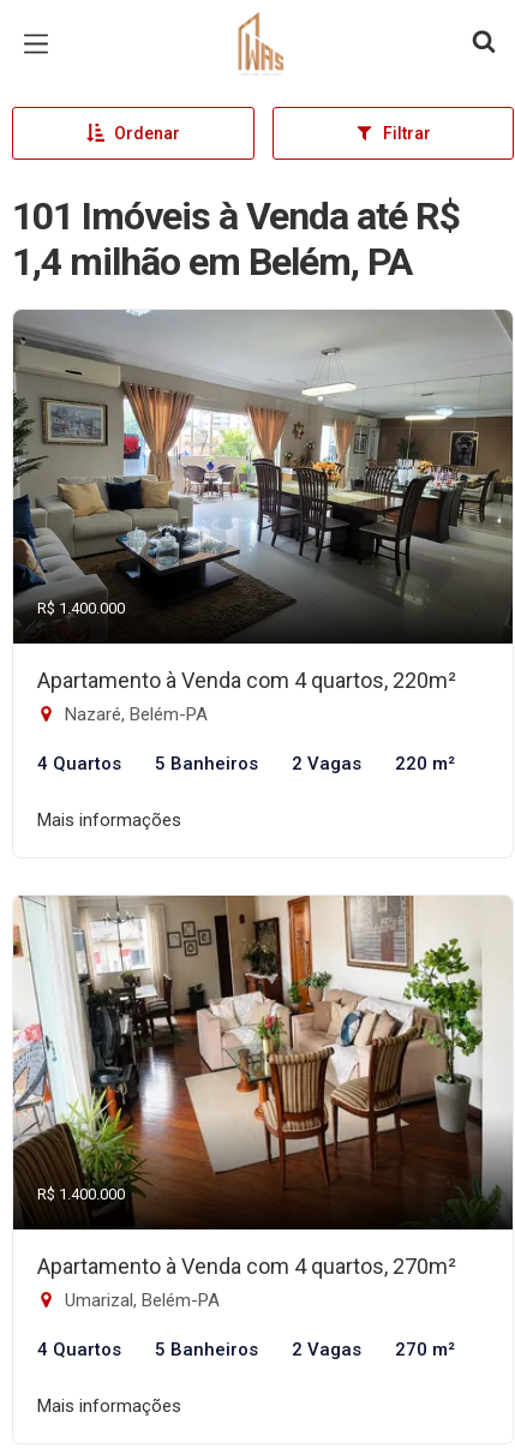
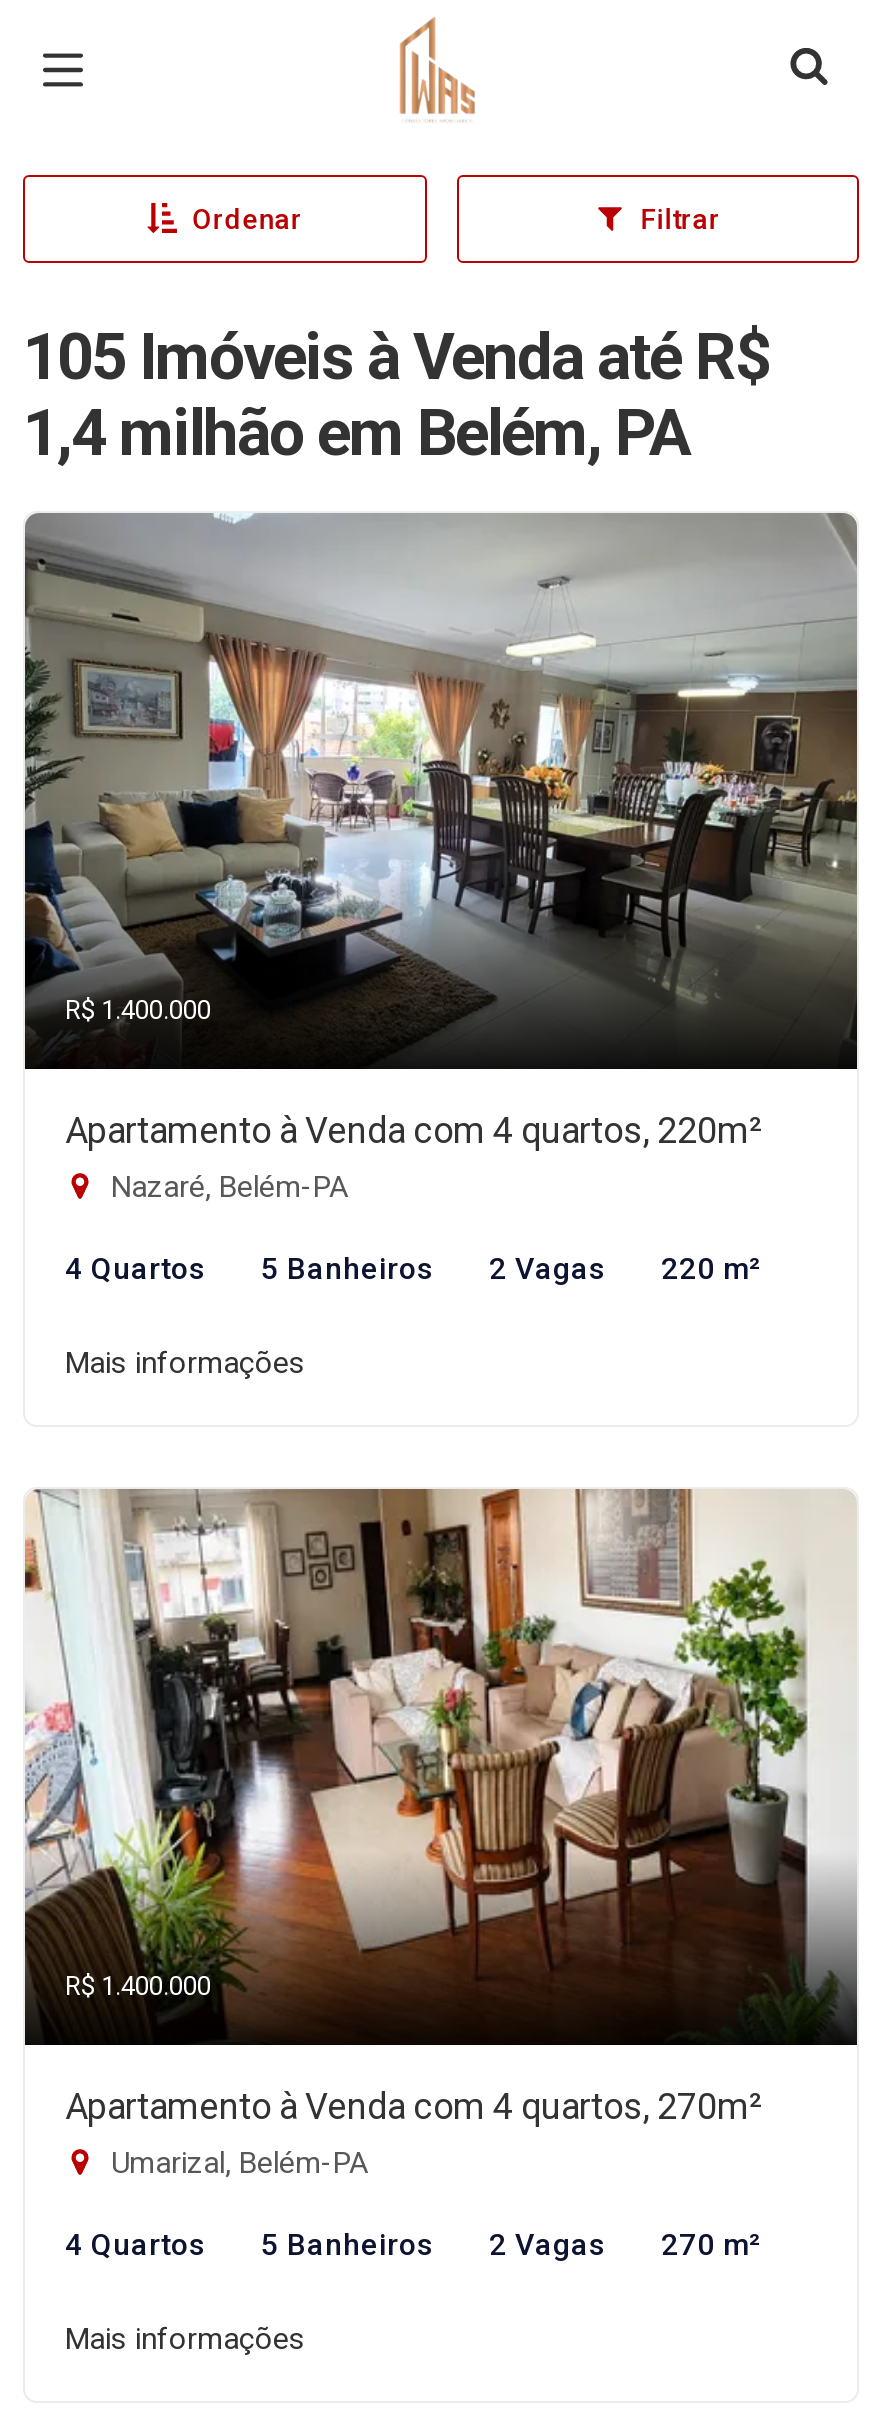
[12,193,460,239] 101 Imóveis à Venda até R$ -> [23,319,769,395] 105 Imóveis à Venda até R$

